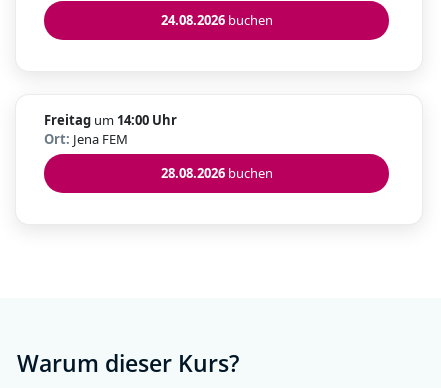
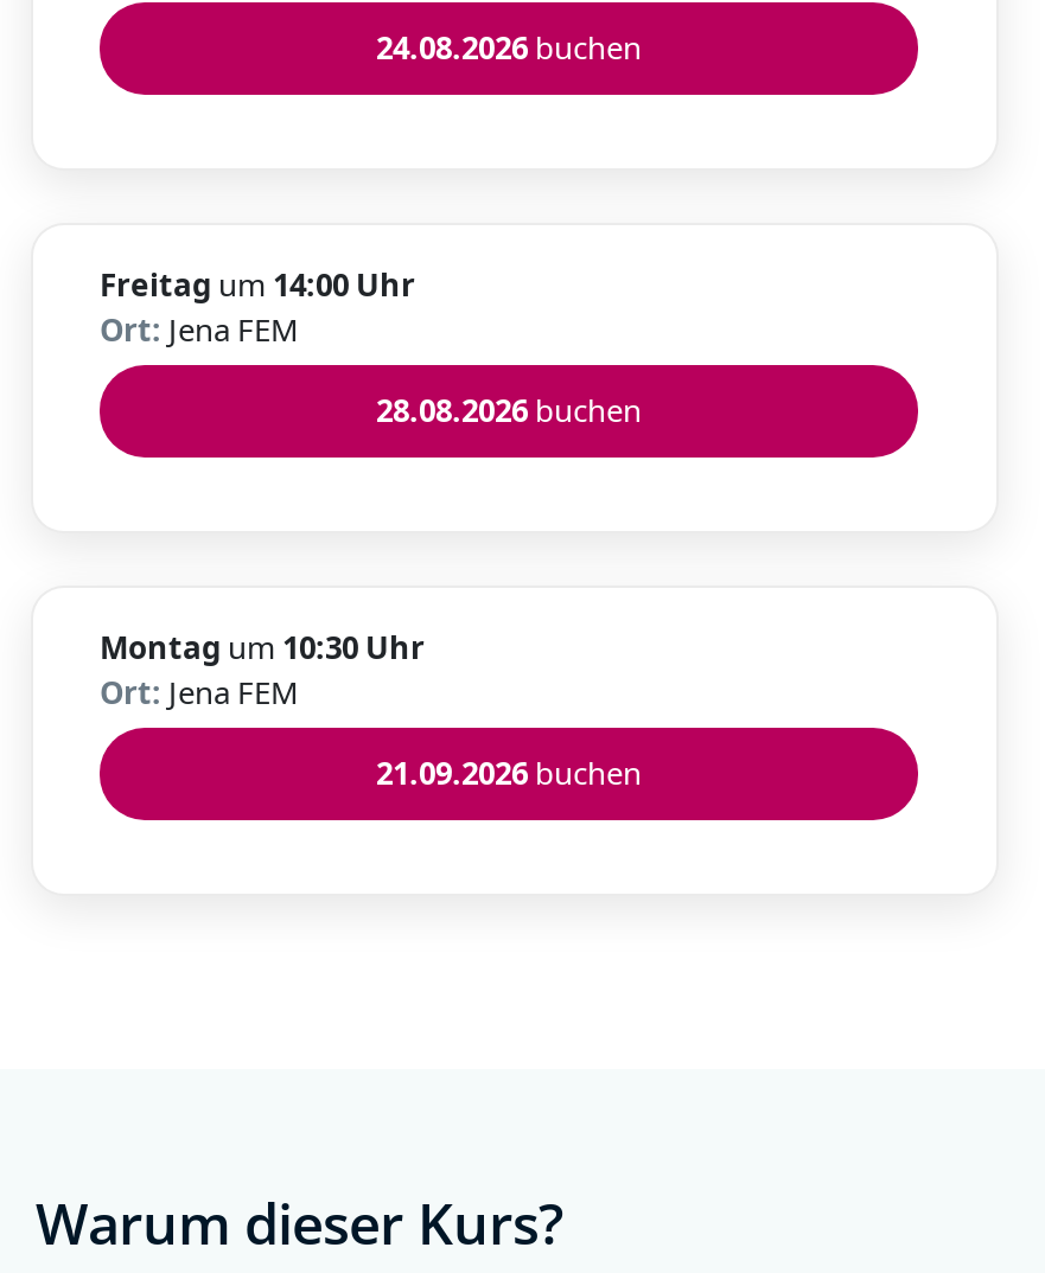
none -> [100,625,642,793] Montag um 10:30 Uhr | Ort: Jena FEM | 21.09.2026 buchen

